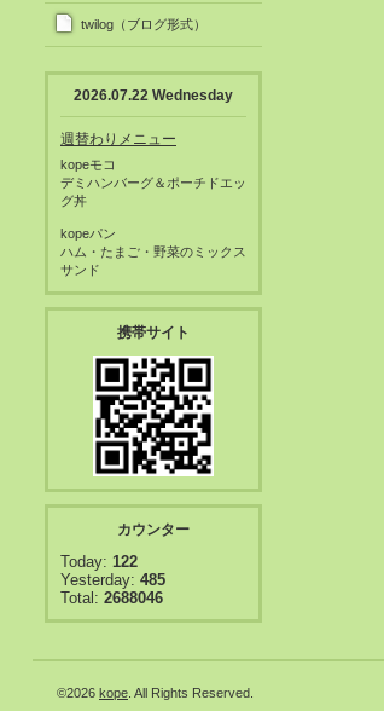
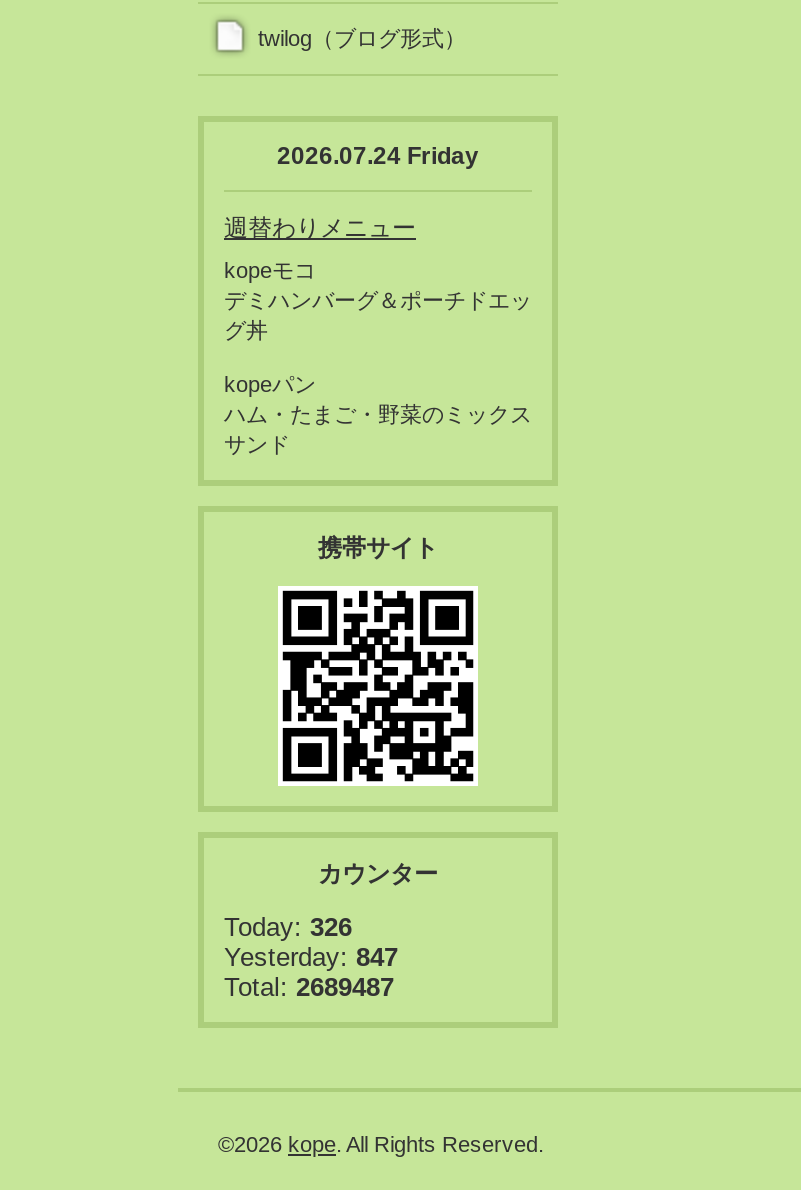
[74,87,233,104] 2026.07.22 Wednesday -> [277,142,479,170] 2026.07.24 Friday
[60,553,138,571] Today: 122 -> [224,912,352,942] Today: 326
[60,571,165,589] Yesterday: 485 -> [224,942,398,972] Yesterday: 847
[60,589,163,607] Total: 2688046 -> [224,972,394,1002] Total: 2689487

